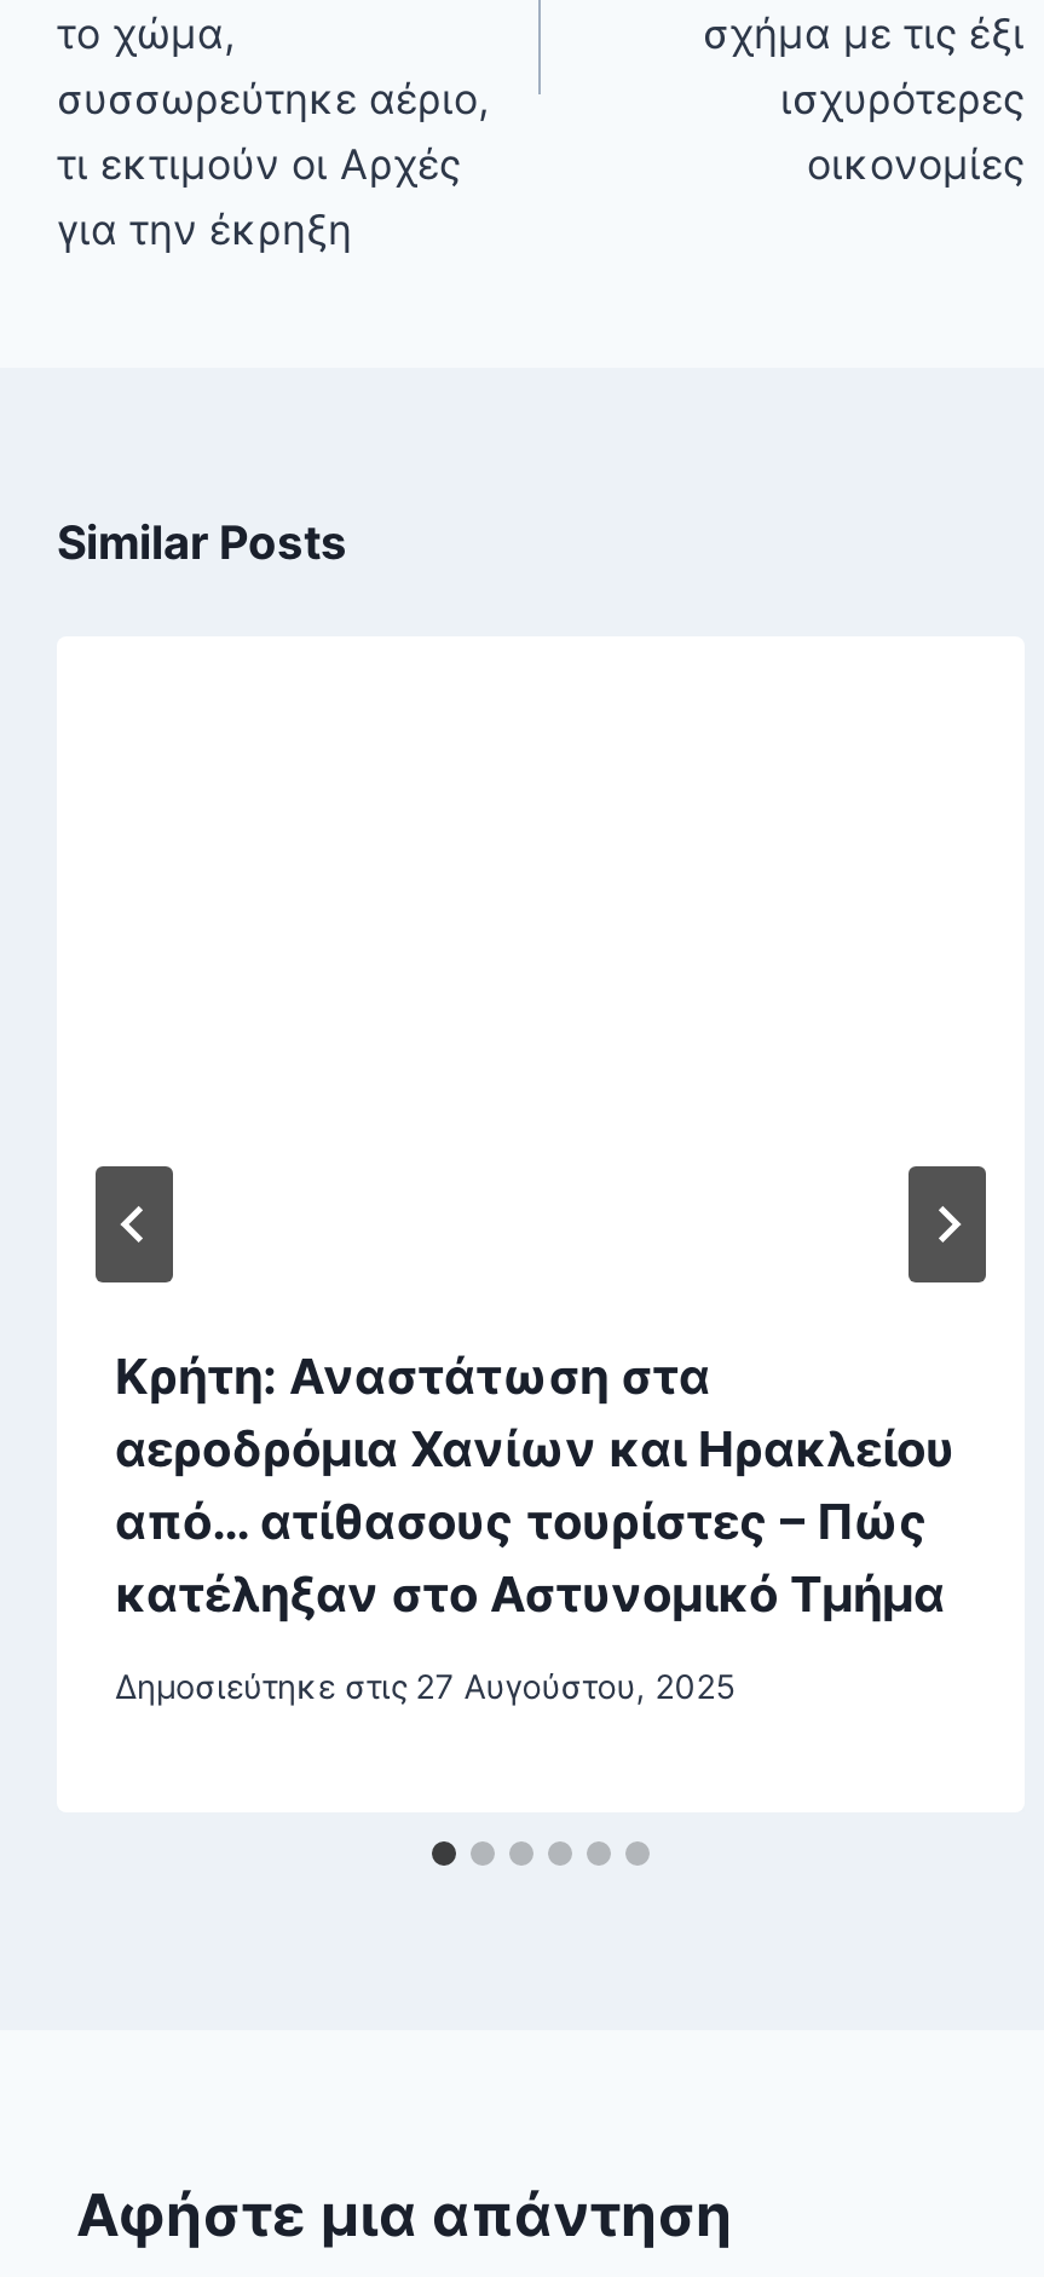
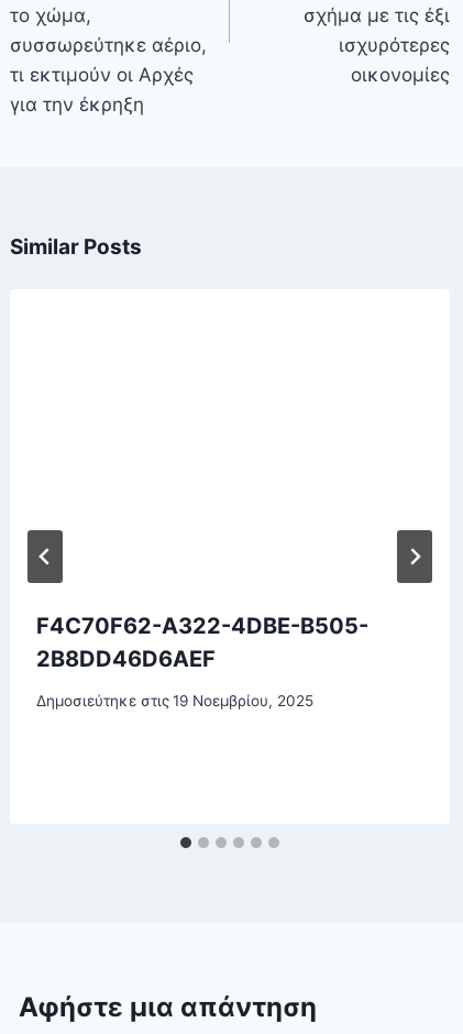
[115,1347,954,1623] Κρήτη: Αναστάτωση στα | αεροδρόμια Χανίων και Ηρακλείου | από… ατίθασους τουρίστες – Πώς | κατέληξαν στο Αστυνομικό Τμήμα -> [36,612,368,672] F4C70F62-A322-4DBE-B505- | 2B8DD46D6AEF
[115,1668,735,1707] Δημοσιεύτηκε στις 27 Αυγούστου, 2025 -> [36,692,314,710] Δημοσιεύτηκε στις 19 Νοεμβρίου, 2025

